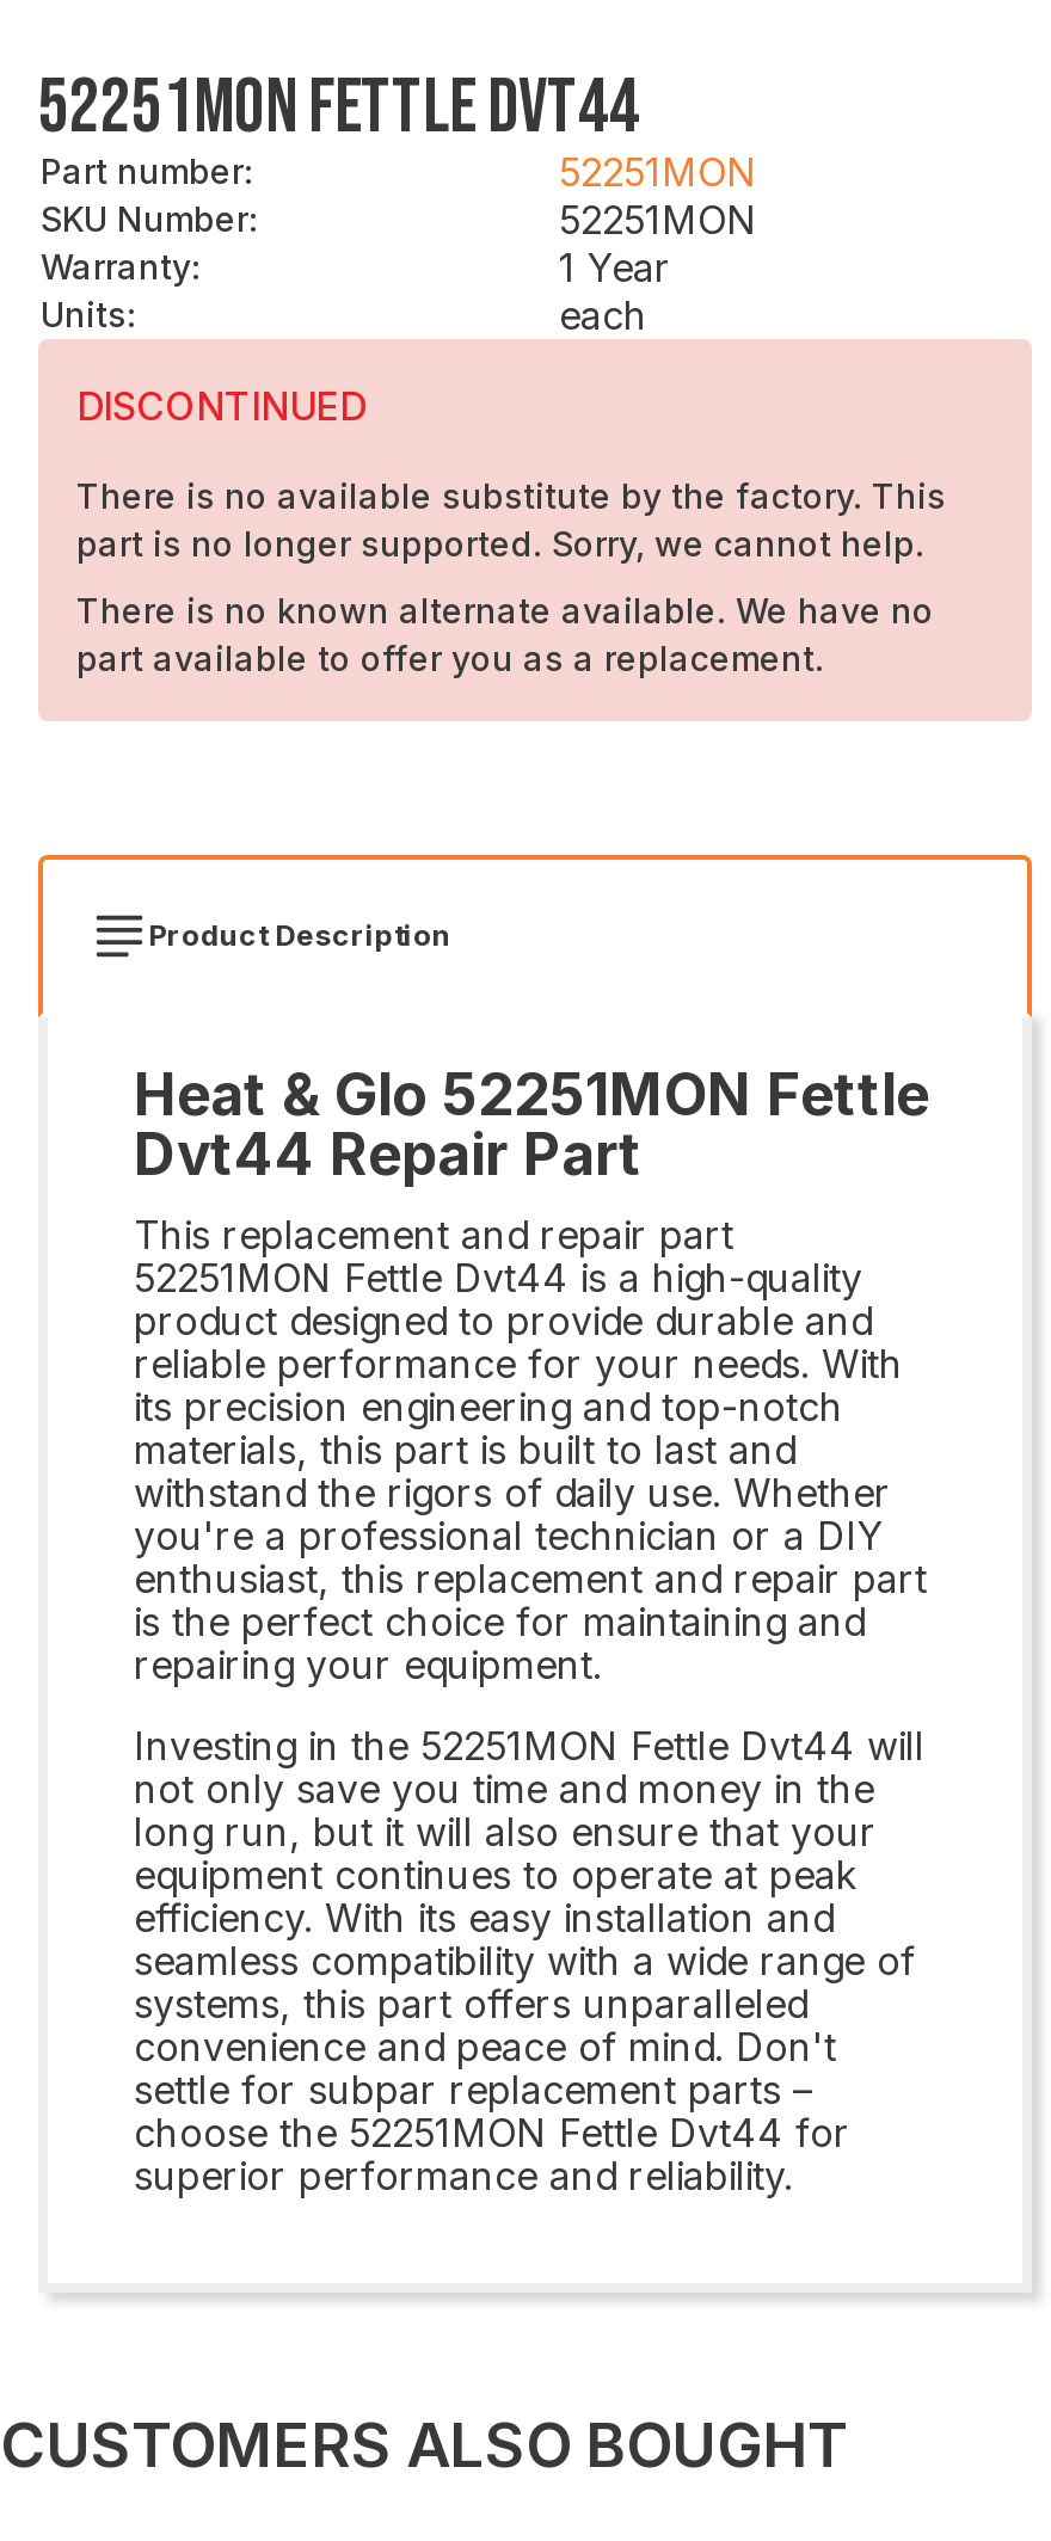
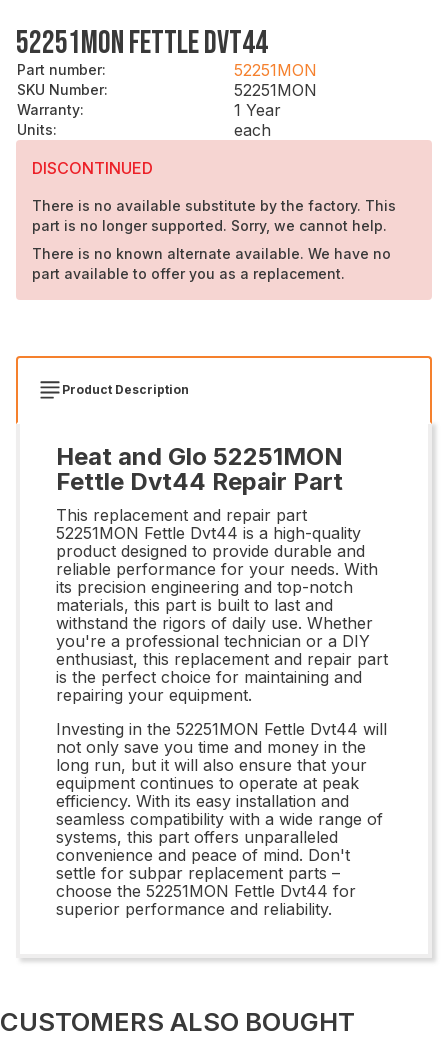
[134,1059,929,1188] Heat & Glo 52251MON Fettle | Dvt44 Repair Part -> [56,441,343,495] Heat and Glo 52251MON | Fettle Dvt44 Repair Part

